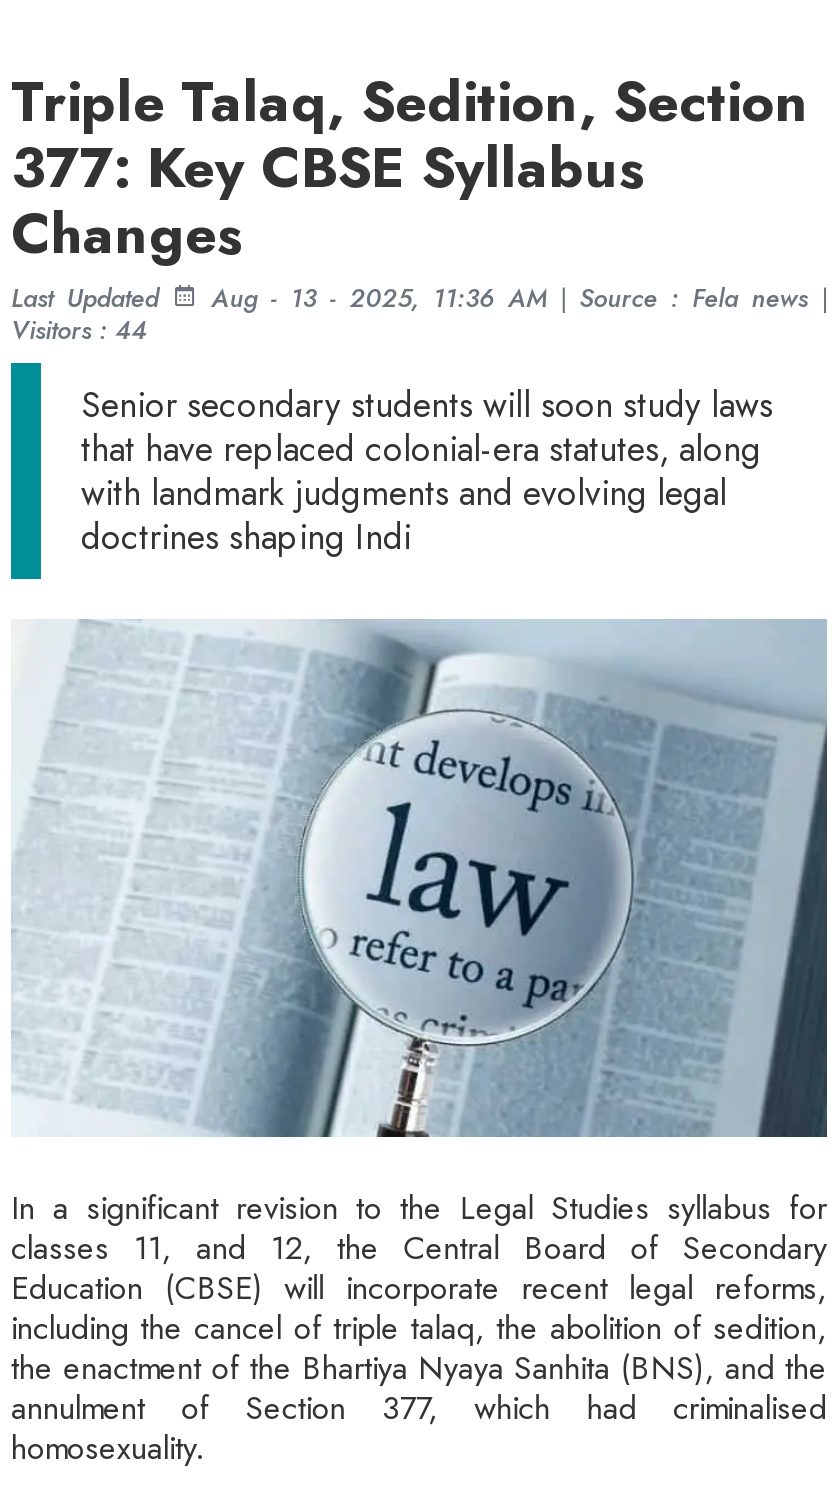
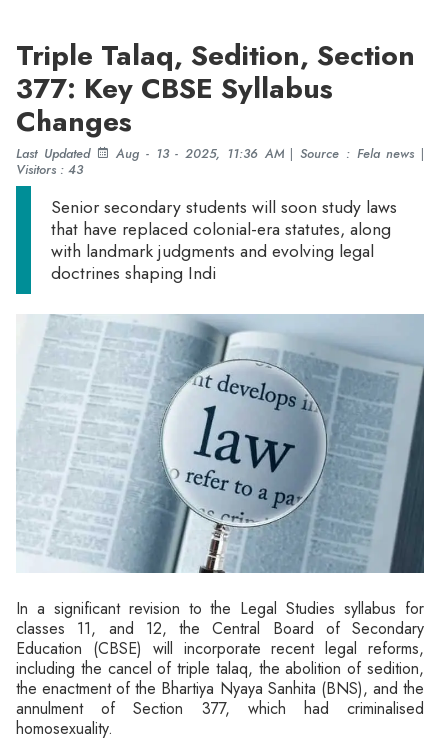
[11,311,147,349] Visitors : 44 -> [16,160,83,179] Visitors : 43

